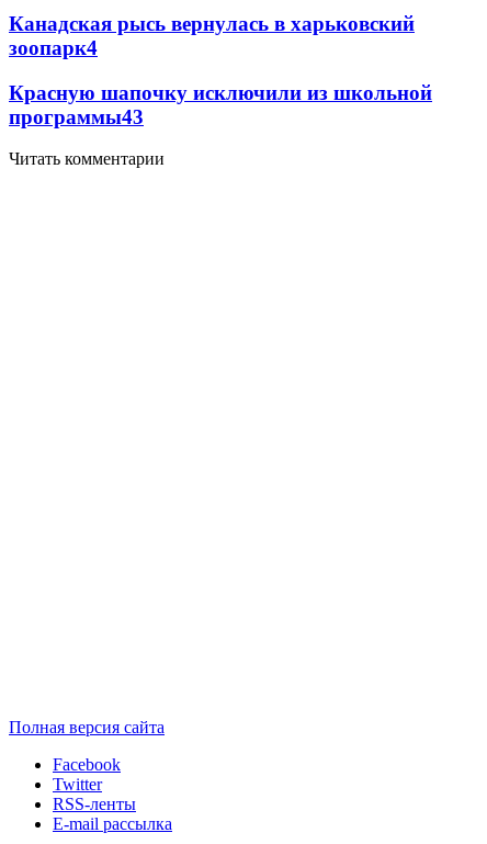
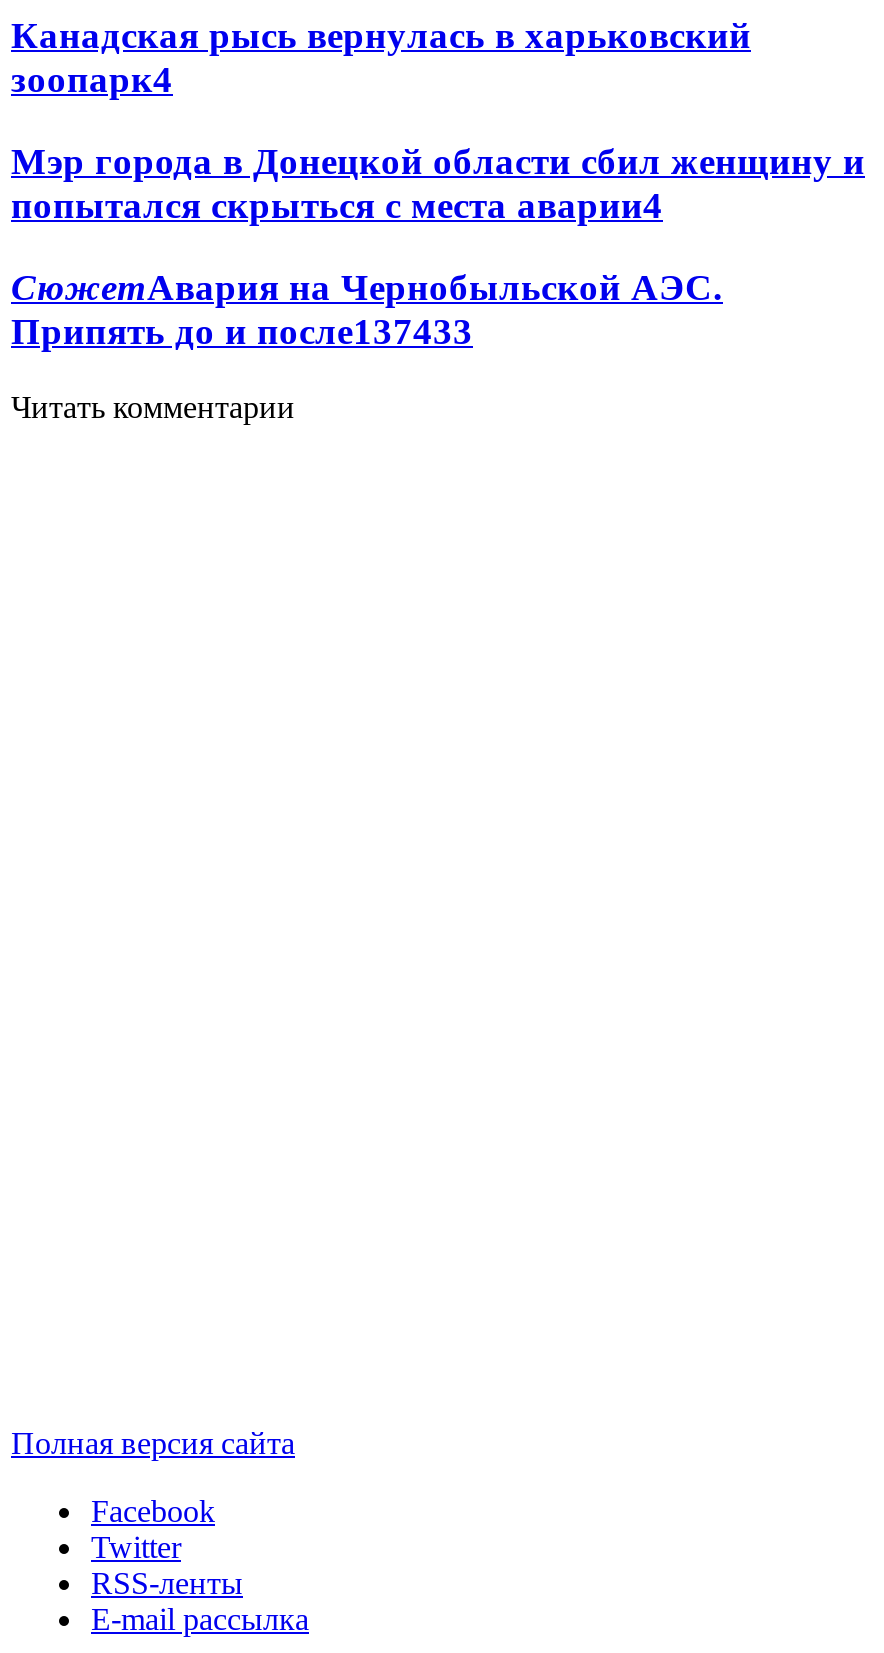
[9,81,432,128] Красную шапочку исключили из школьной | программы43 -> [11,139,865,351] Мэр города в Донецкой области сбил женщину и | попытался скрыться с места аварии4 | СюжетАвария на Чернобыльской АЭС. | Припять до и после137433

